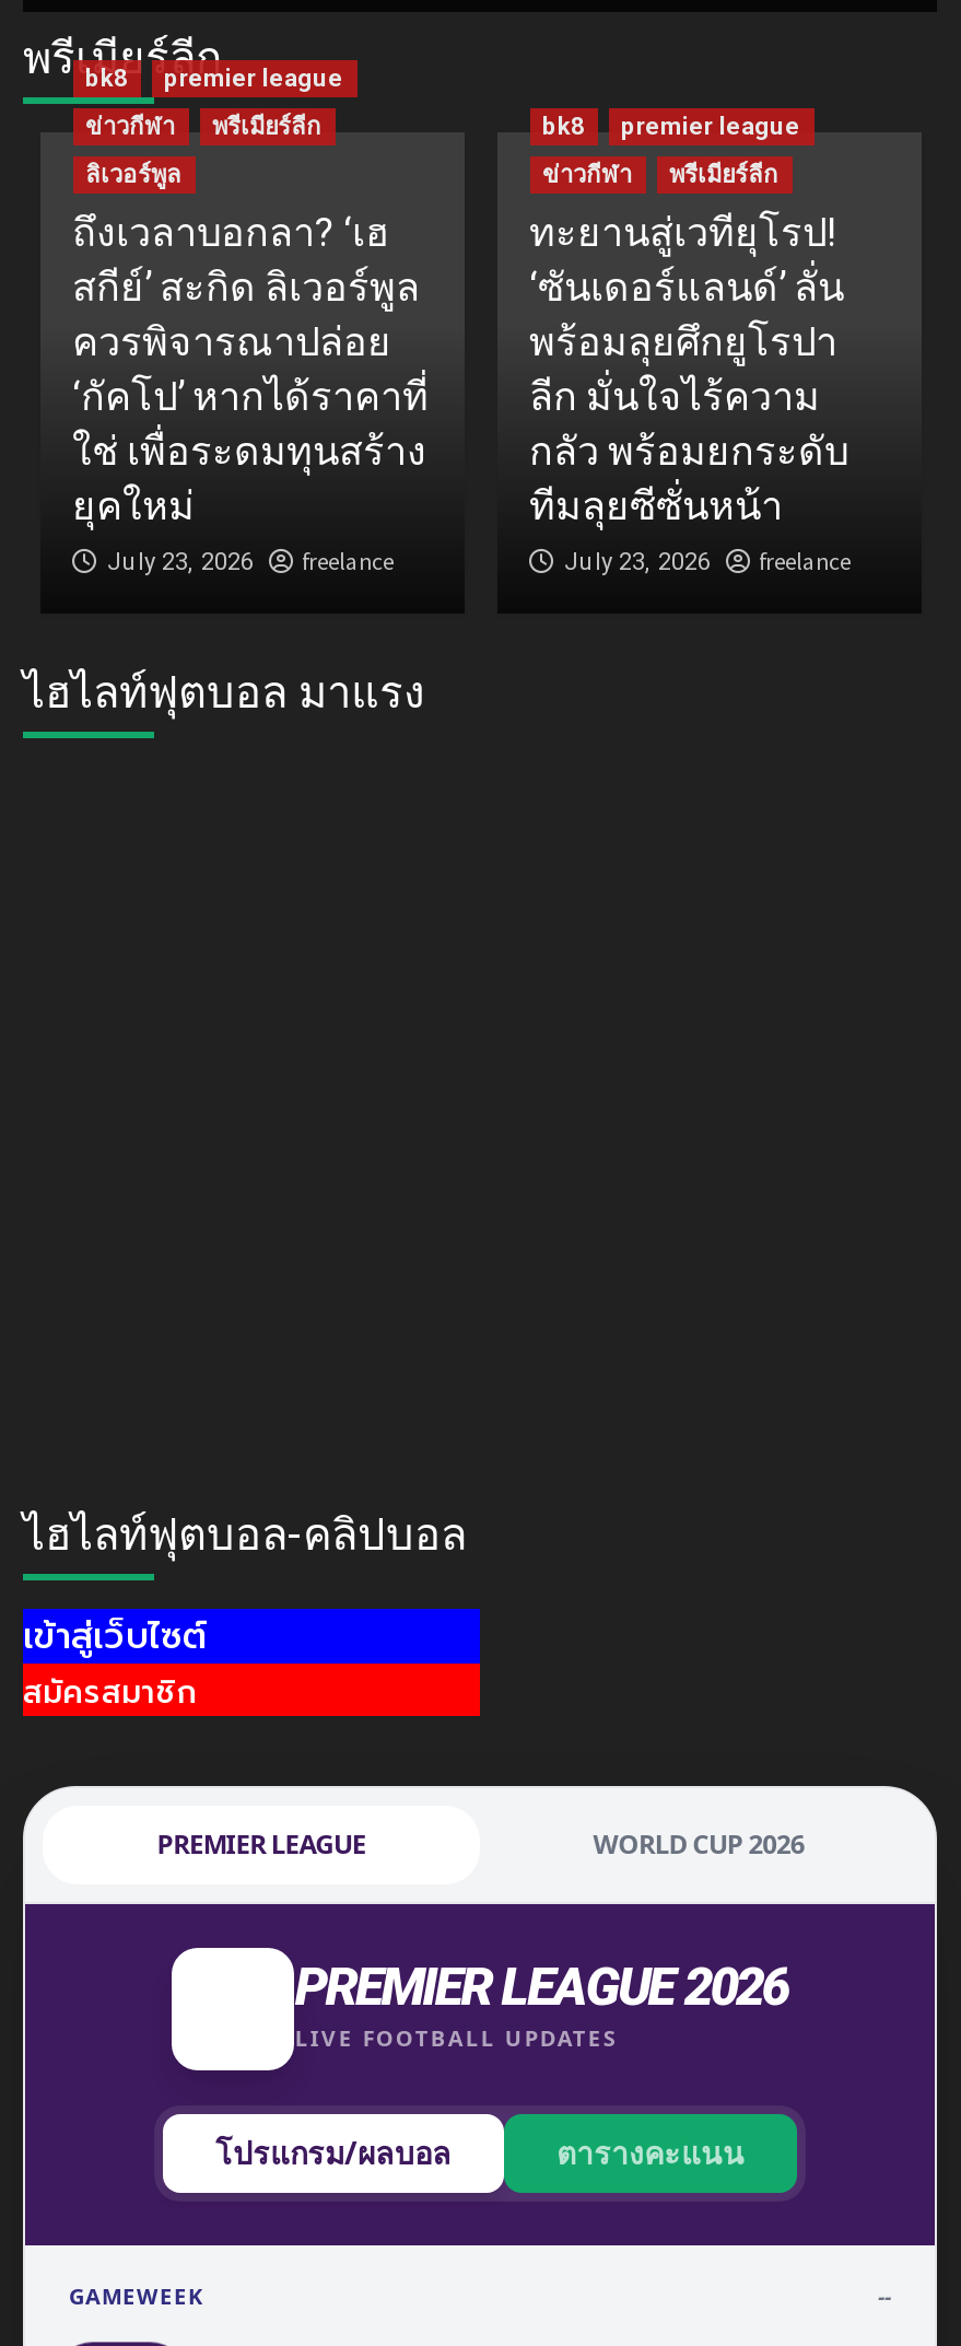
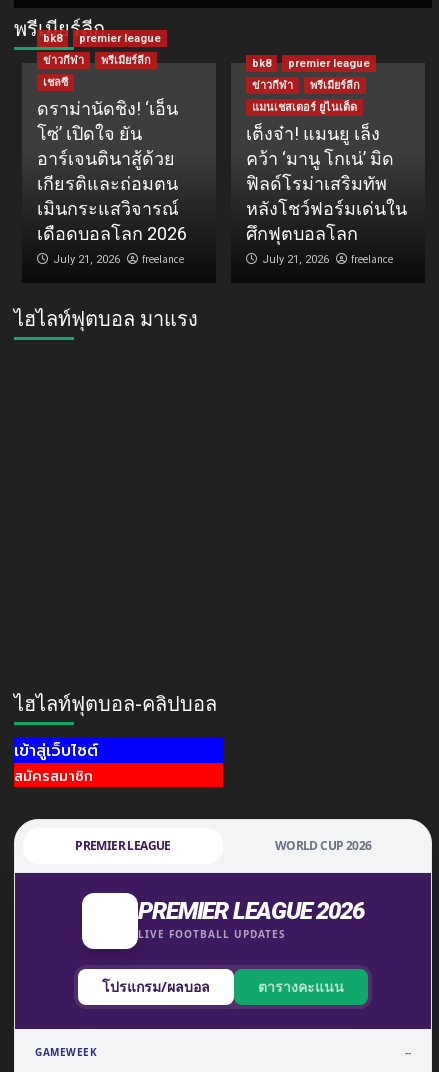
[72,160,429,576] ลิเวอร์พูล | ถึงเวลาบอกลา? ‘เฮ | สกีย์’ สะกิด ลิเวอร์พูล | ควรพิจารณาปล่อย | ‘กัคโป’ หากได้ราคาที่ | ใช่ เพื่อระดมทุนสร้าง | ยุคใหม่ | July 23, 2026 -> [36,76,186,266] เชลซี | ดราม่านัดชิง! ‘เอ็น | โซ่’ เปิดใจ ยัน | อาร์เจนตินาสู้ด้วย | เกียรติและถ่อมตน | เมินกระแสวิจารณ์ | เดือดบอลโลก 2026 | July 21, 2026
[529,208,848,576] ทะยานสู่เวทียุโรป! | ‘ซันเดอร์แลนด์’ ลั่น | พร้อมลุยศึกยูโรปา | ลีก มั่นใจไร้ความ | กลัว พร้อมยกระดับ | ทีมลุยซีซั่นหน้า | July 23, 2026 -> [245,101,406,266] แมนเชสเตอร์ ยูไนเต็ด | เต็งจ๋า! แมนยู เล็ง | คว้า ‘มานู โกเน่’ มิด | ฟิลด์โรม่าเสริมทัพ | หลังโชว์ฟอร์มเด่นใน | ศึกฟุตบอลโลก | July 21, 2026

